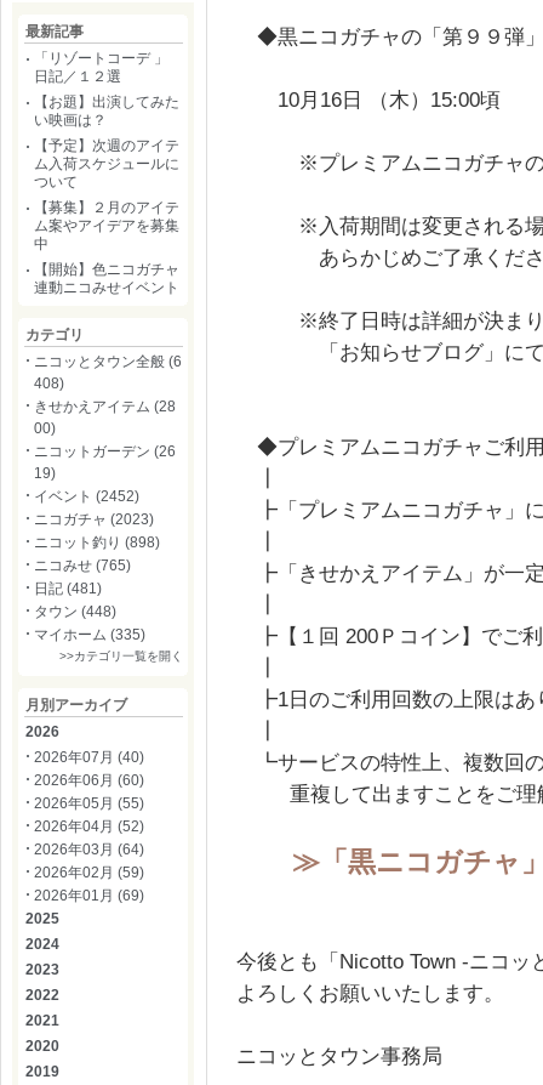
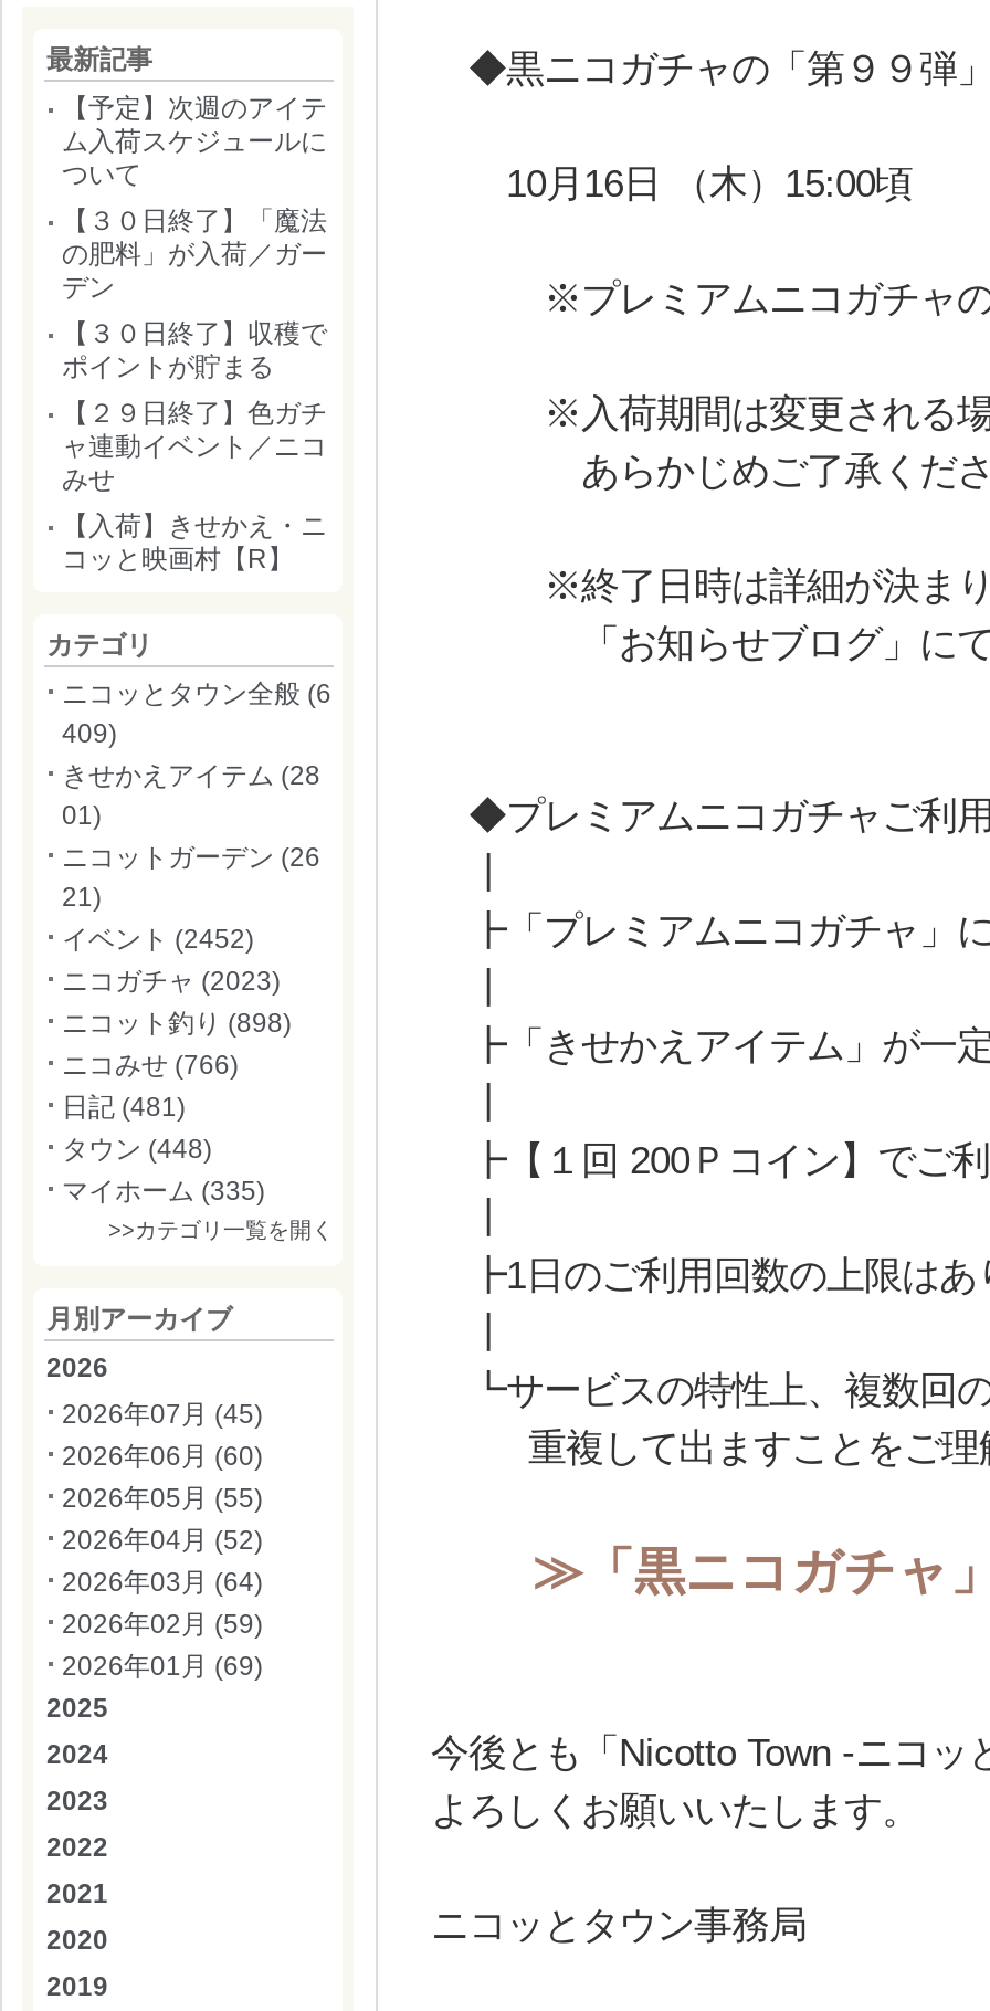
[34,50,179,129] 「リゾートコーデ 」 | 日記／１２選 | 【お題】出演してみた | い映画は？ -> none
moved [34,137,179,191] -> [62,93,327,190]: 【予定】次週のアイテ | ム入荷スケジュールに | ついて
[34,199,179,296] 【募集】２月のアイテ | ム案やアイデアを募集 | 中 | 【開始】色ニコガチャ | 連動ニコみせイベント -> [62,206,327,575] 【３０日終了】「魔法 | の肥料」が入荷／ガー | デン | 【３０日終了】収穫で | ポイントが貯まる | 【２９日終了】色ガチ | ャ連動イベント／ニコ | みせ | 【入荷】きせかえ・ニ | コッと映画村【R】
[34,375,64,392] 408) -> [62,718,117,749] 409)
[34,420,56,437] 00) -> [62,800,102,831] 01)
[34,465,56,482] 19) -> [62,882,102,913] 21)
[34,557,131,574] ニコみせ (765) -> [62,1050,239,1081] ニコみせ (766)
[34,749,144,766] 2026年07月 (40) -> [62,1399,263,1430] 2026年07月 (45)

